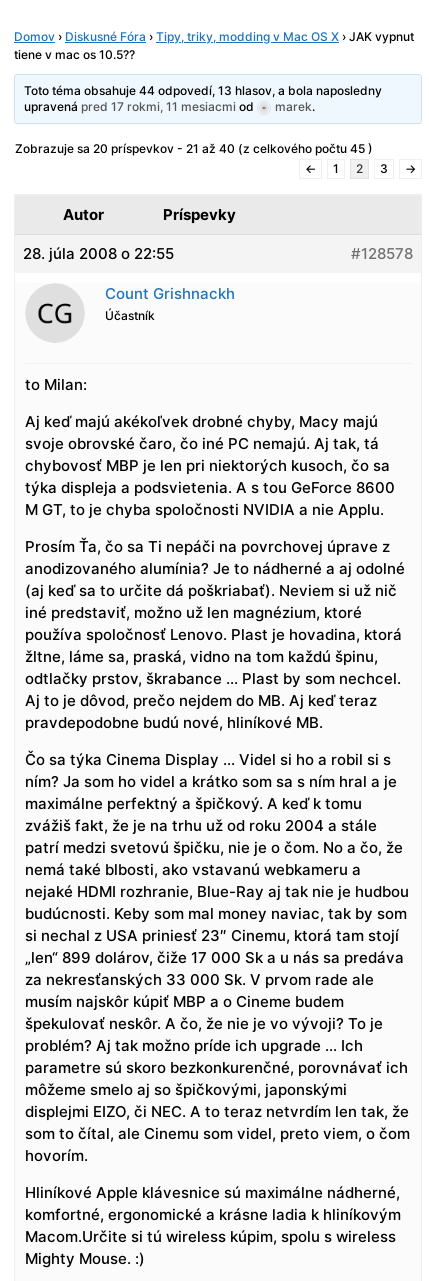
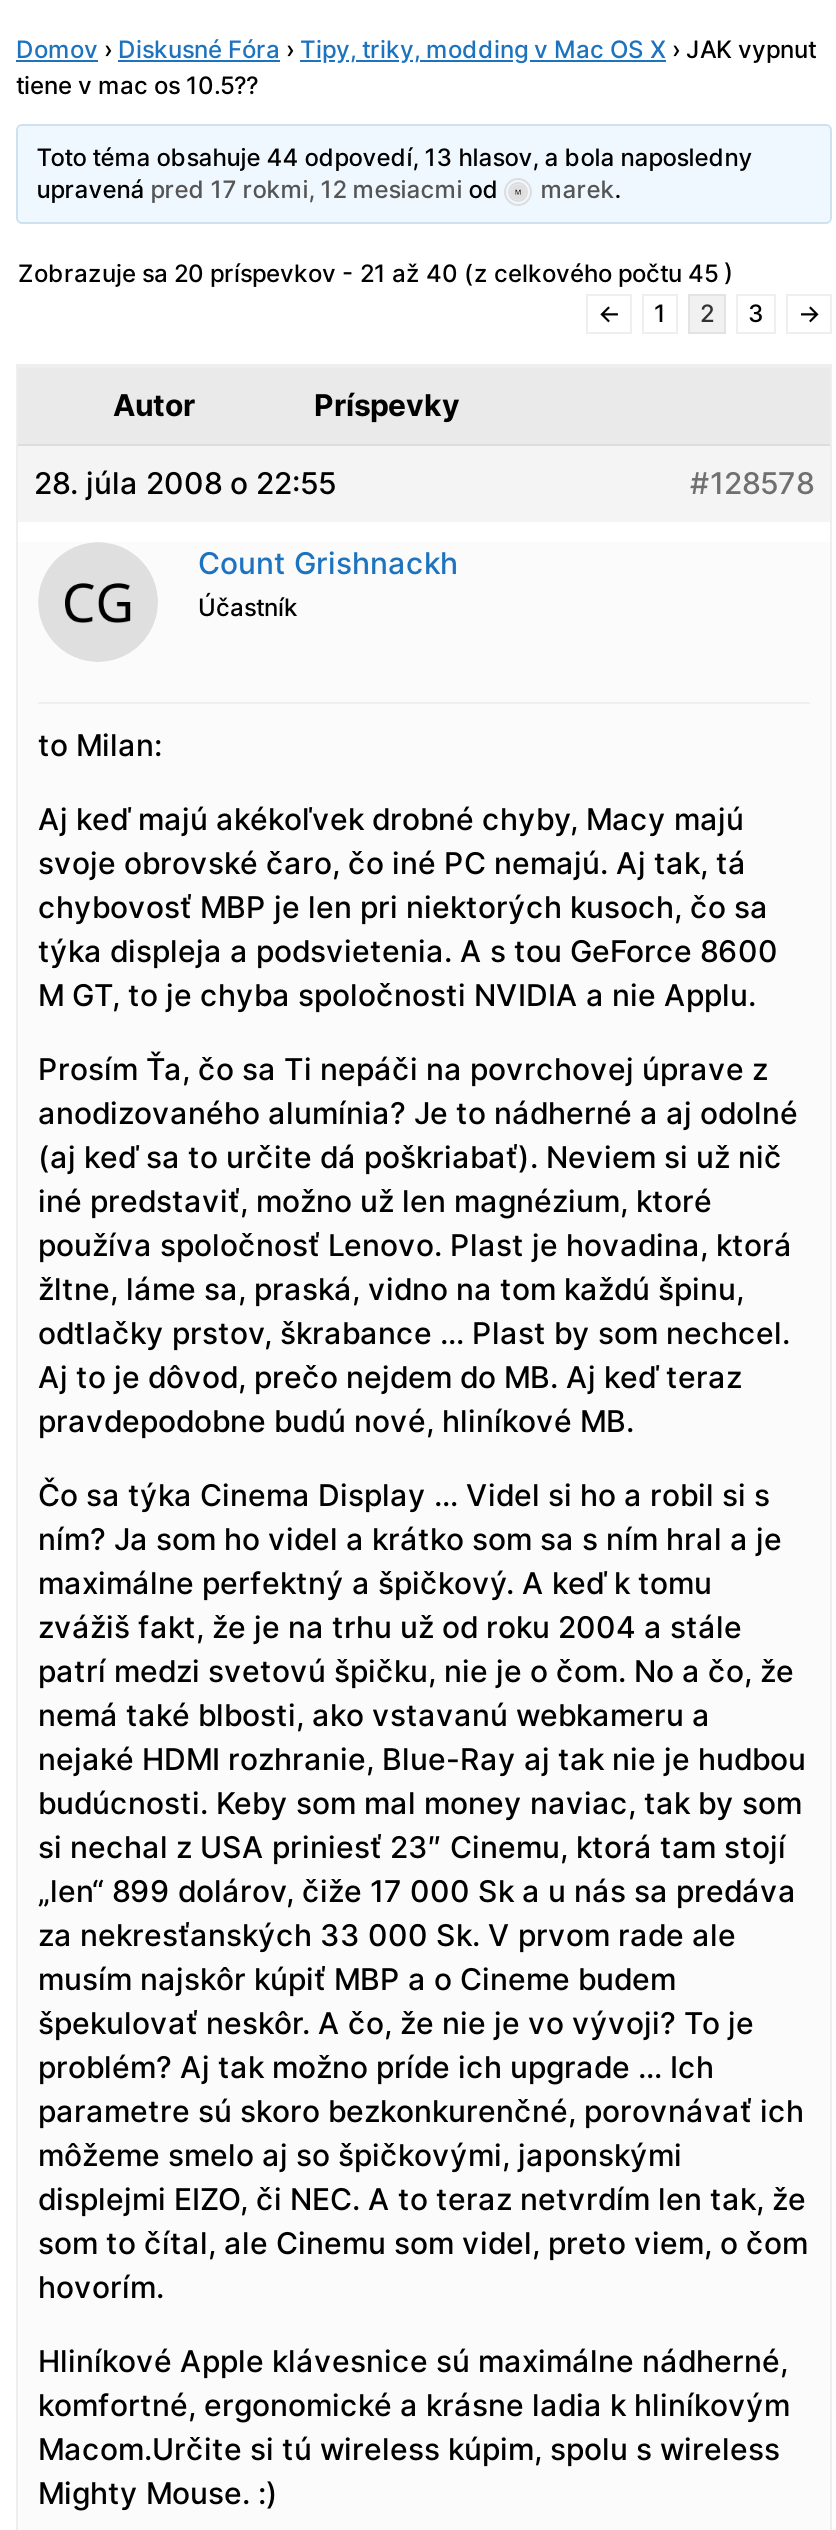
[24,99,257,114] upravená pred 17 rokmi, 11 mesiacmi od -> [36,174,504,204] upravená pred 17 rokmi, 12 mesiacmi od

